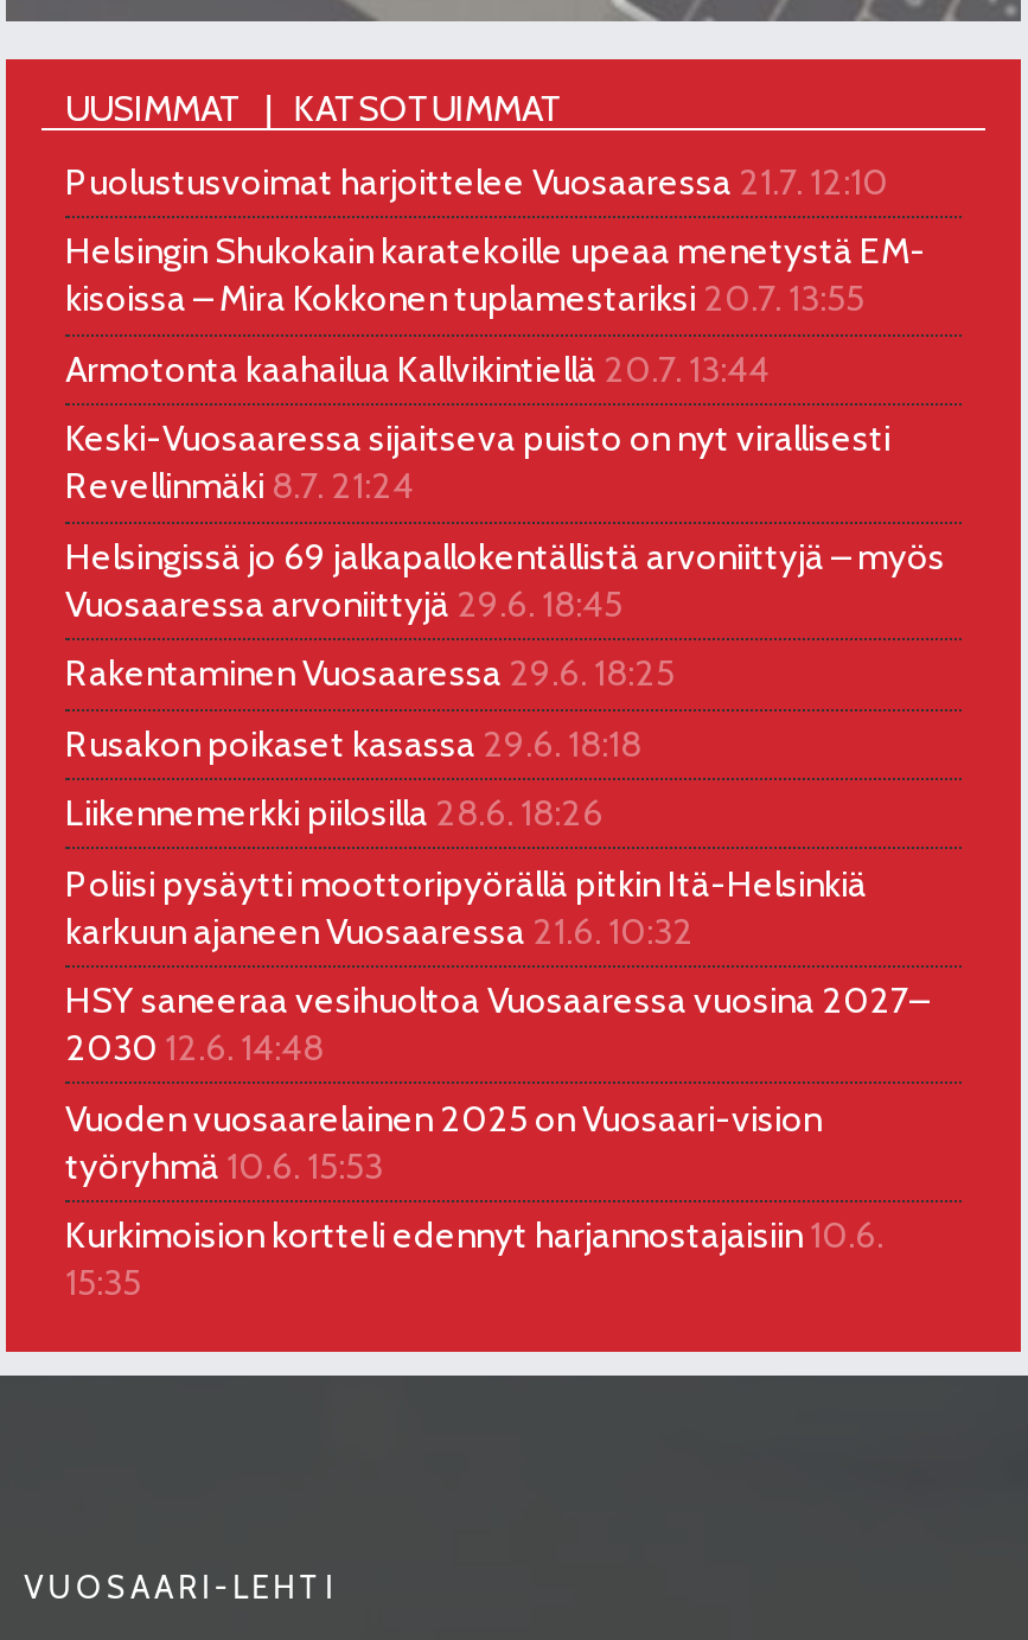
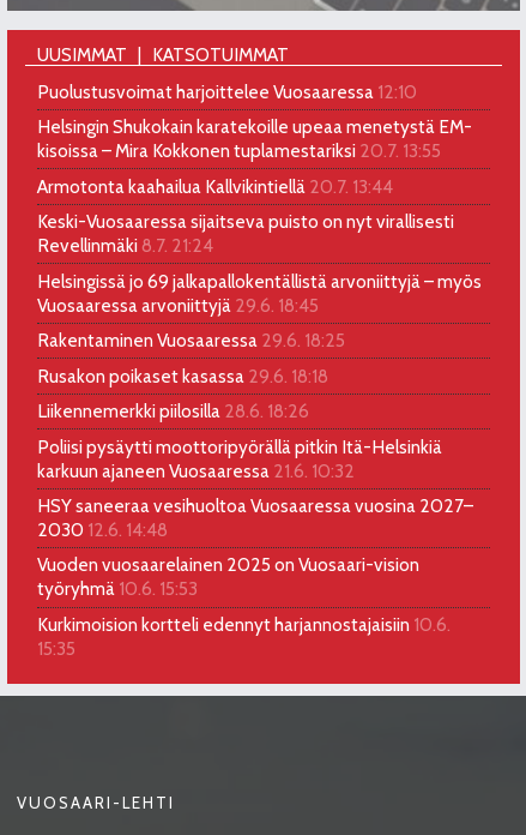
[65,158,888,203] Puolustusvoimat harjoittelee Vuosaaressa 21.7. 12:10 -> [37,80,417,103] Puolustusvoimat harjoittelee Vuosaaressa 12:10

